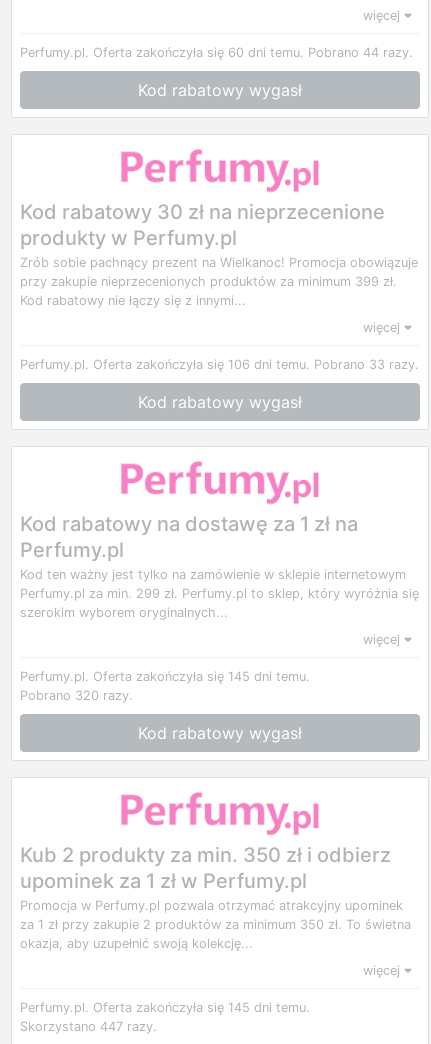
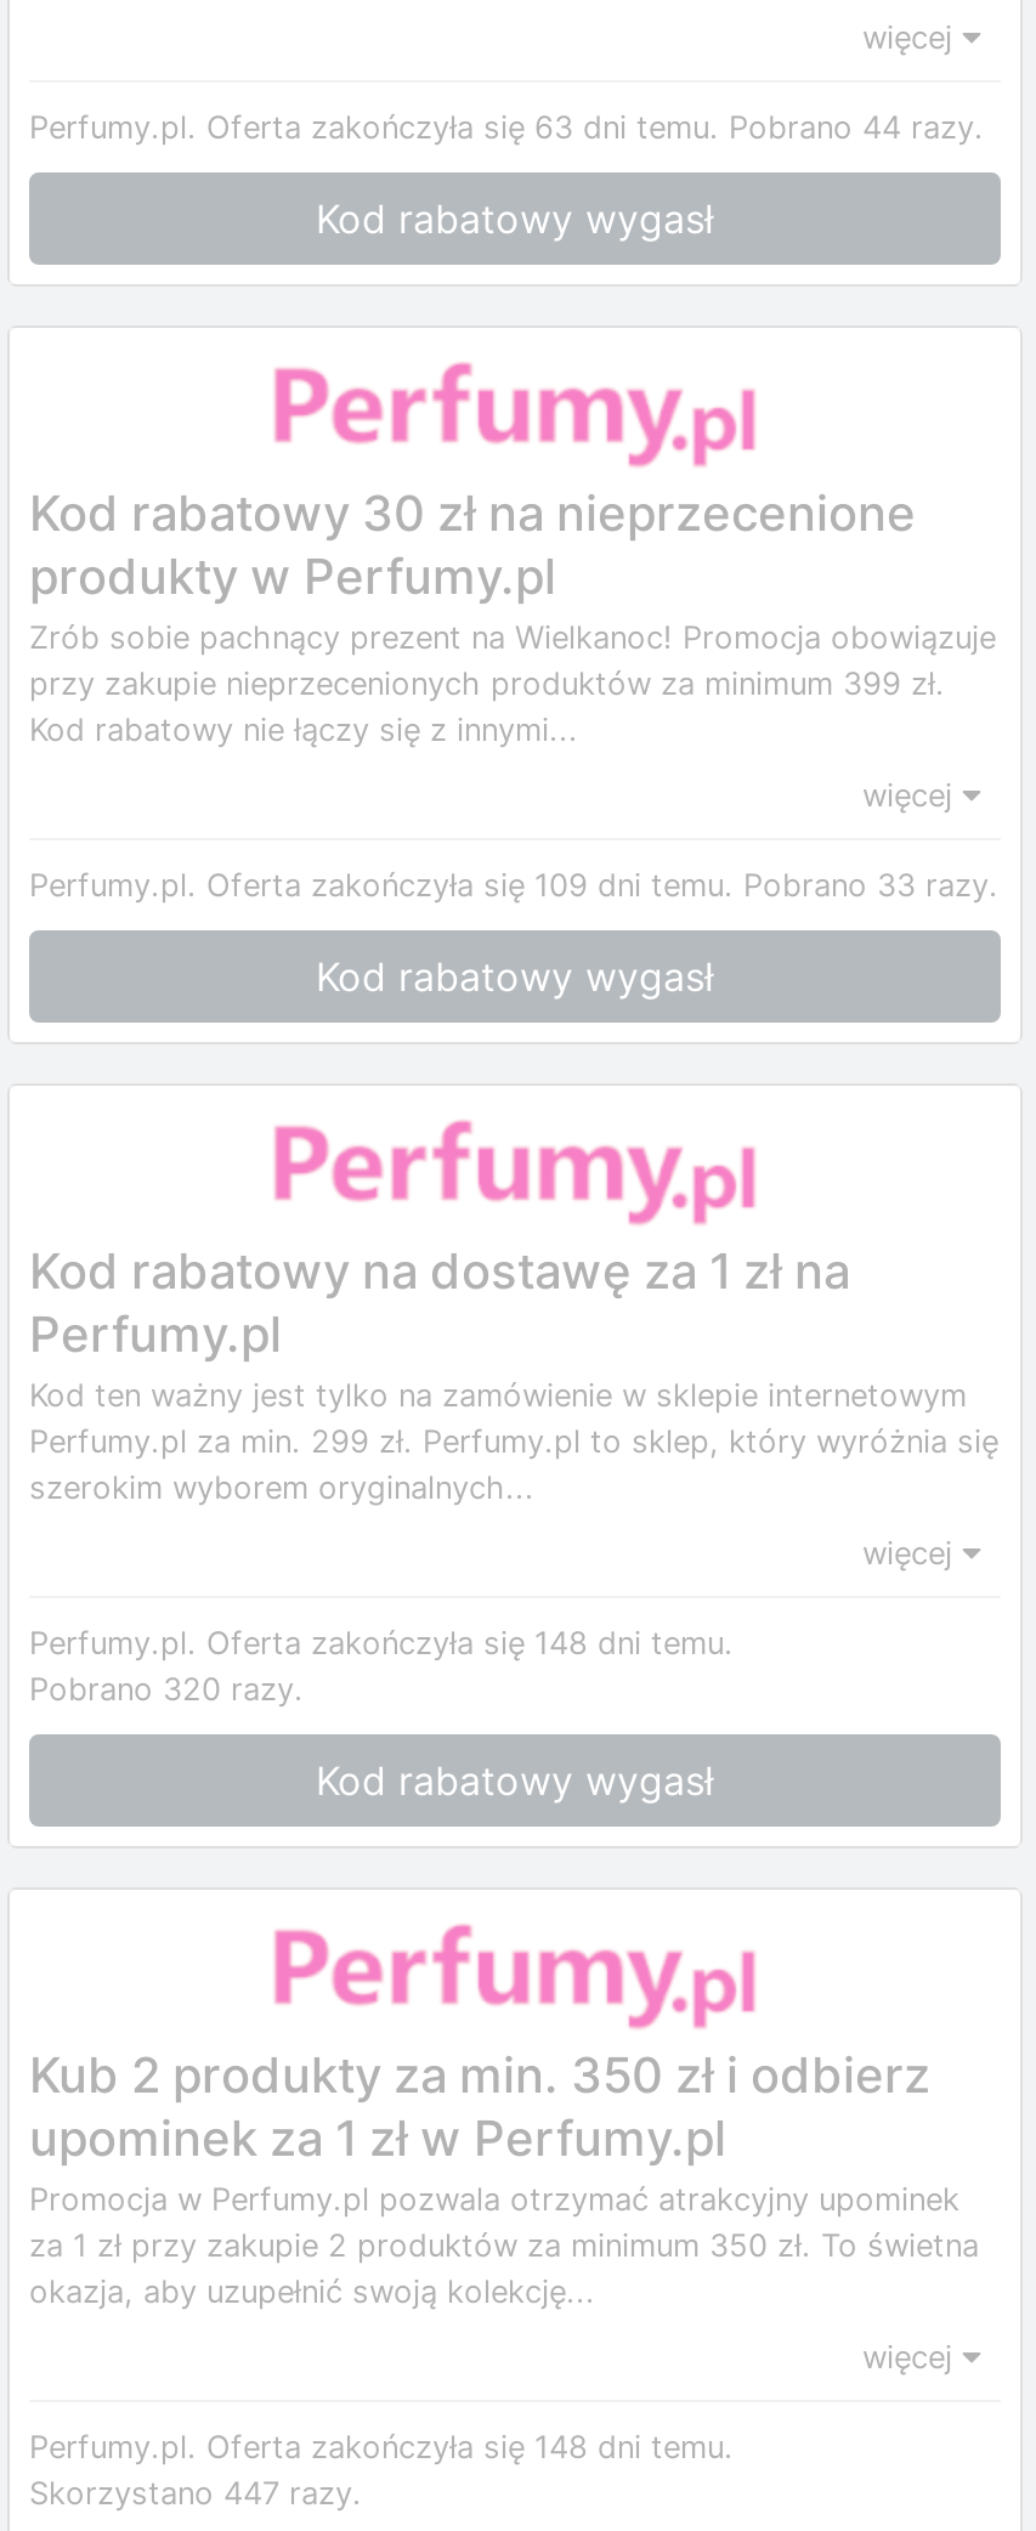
[20,45,413,60] Perfumy.pl. Oferta zakończyła się 60 dni temu. Pobrano 44 razy. -> [29,110,984,146] Perfumy.pl. Oferta zakończyła się 63 dni temu. Pobrano 44 razy.
[20,357,419,372] Perfumy.pl. Oferta zakończyła się 106 dni temu. Pobrano 33 razy. -> [29,868,998,904] Perfumy.pl. Oferta zakończyła się 109 dni temu. Pobrano 33 razy.
[20,669,310,684] Perfumy.pl. Oferta zakończyła się 145 dni temu. -> [29,1626,734,1662] Perfumy.pl. Oferta zakończyła się 148 dni temu.
[20,1000,310,1015] Perfumy.pl. Oferta zakończyła się 145 dni temu. -> [29,2430,734,2466] Perfumy.pl. Oferta zakończyła się 148 dni temu.

